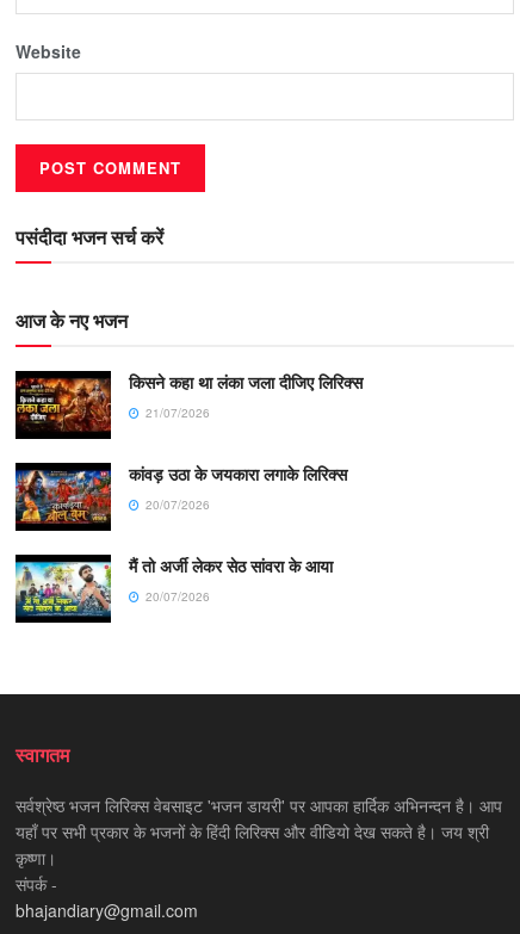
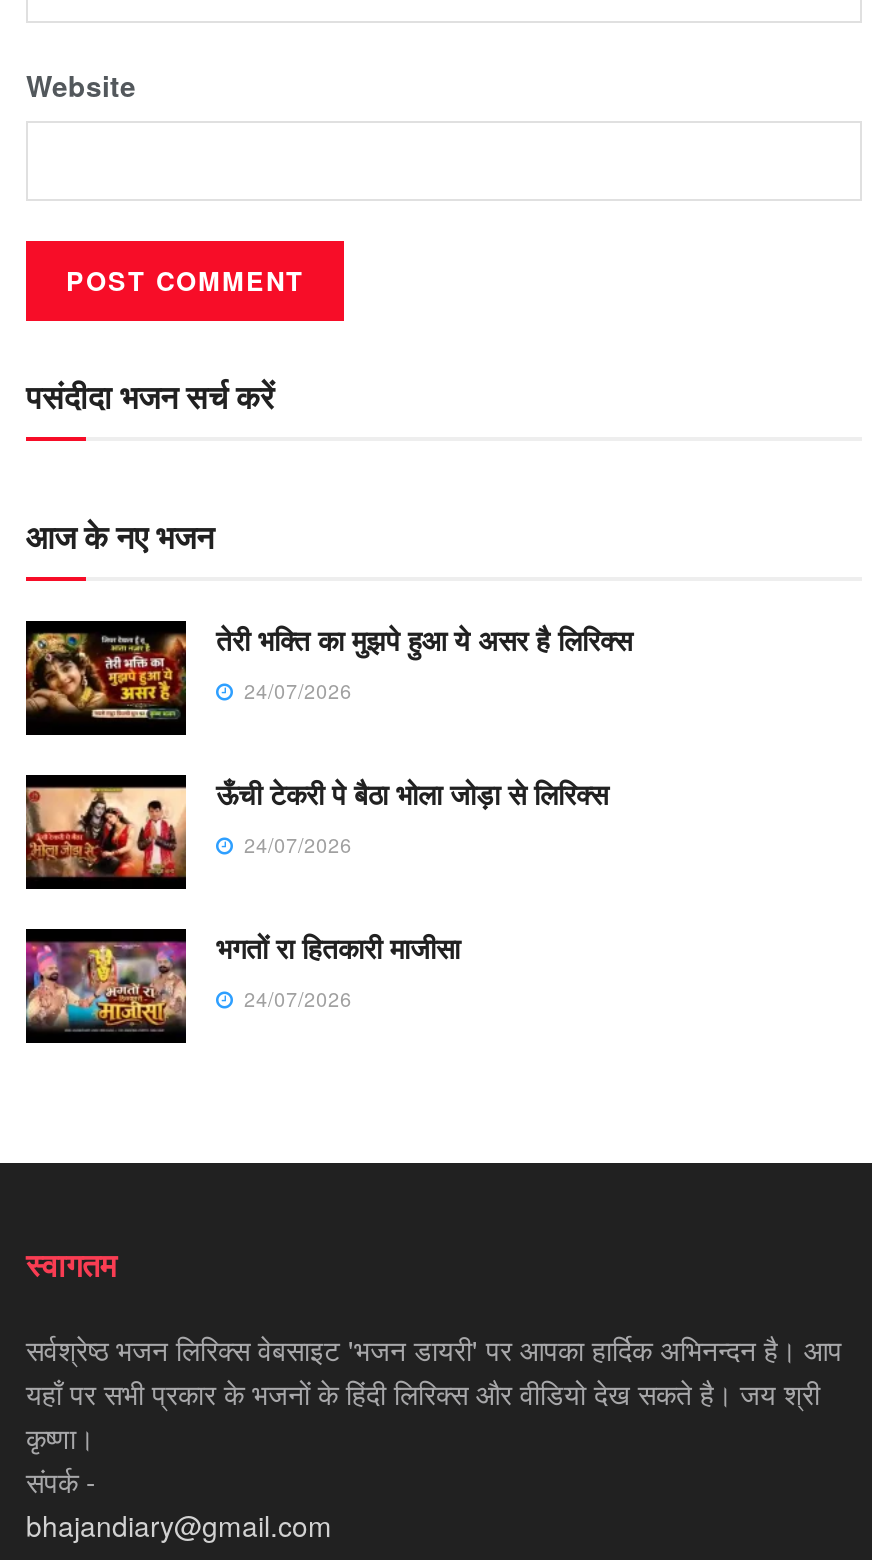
[14,370,363,432] [image] | किसने कहा था लंका जला दीजिए लिरिक्स | 21/07/2026 -> [24,619,632,721] [image] | तेरी भक्ति का मुझपे हुआ ये असर है लिरिक्स | 24/07/2026
[14,462,347,524] [image] | कांवड़ उठा के जयकारा लगाके लिरिक्स | 20/07/2026 -> [24,773,608,877] [image] | ऊँची टेकरी पे बैठा भोला जोड़ा से लिरिक्स | 24/07/2026
[14,554,333,617] [image] | मैं तो अर्जी लेकर सेठ सांवरा के आया | 20/07/2026 -> [24,928,460,1031] [image] | भगतों रा हितकारी माजीसा | 24/07/2026

